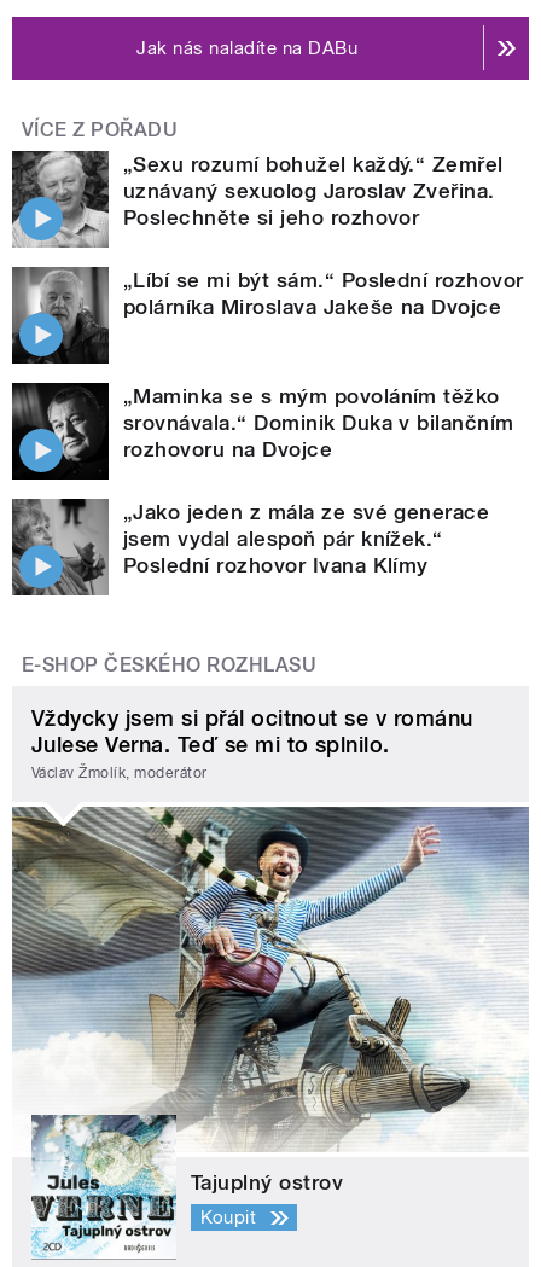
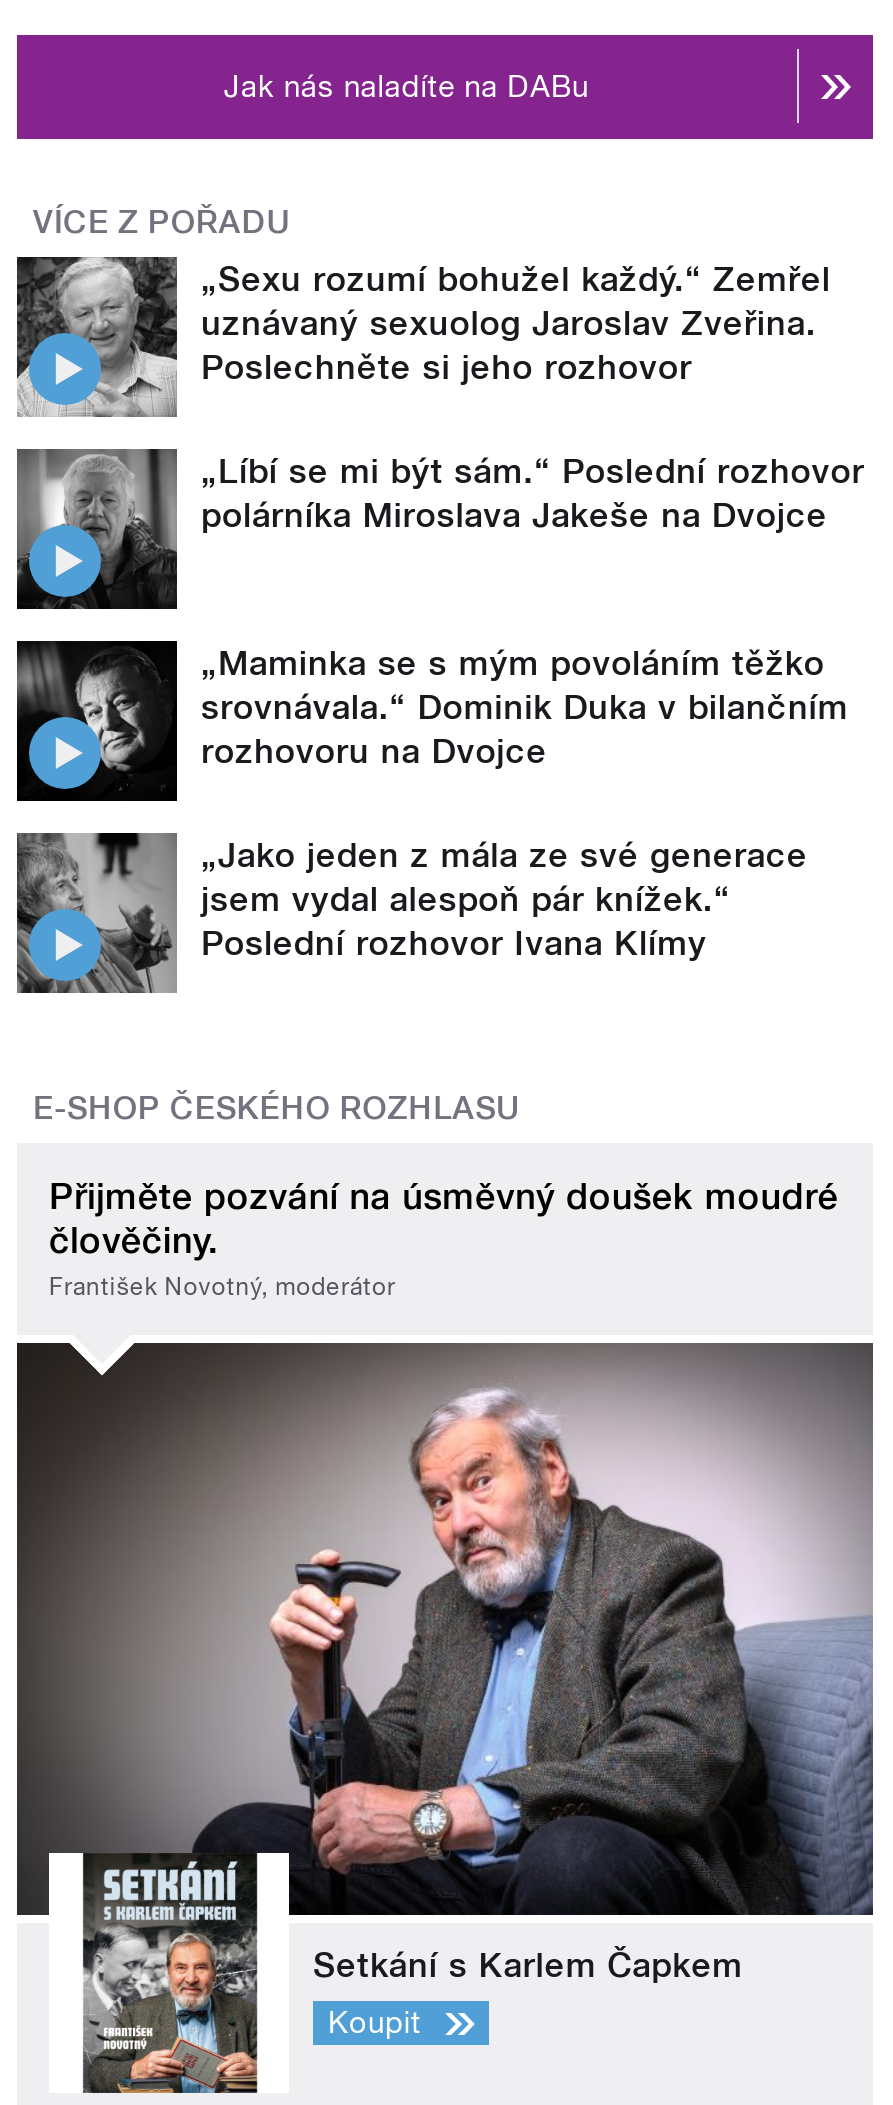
[31,705,473,782] Vždycky jsem si přál ocitnout se v románu | Julese Verna. Teď se mi to splnilo. | Václav Žmolík, moderátor -> [49,1174,838,1301] Přijměte pozvání na úsměvný doušek moudré | člověčiny. | František Novotný, moderátor
[11,807,529,1260] [image] | Tajuplný ostrov -> [15,1341,875,2095] [image] | Setkání s Karlem Čapkem

